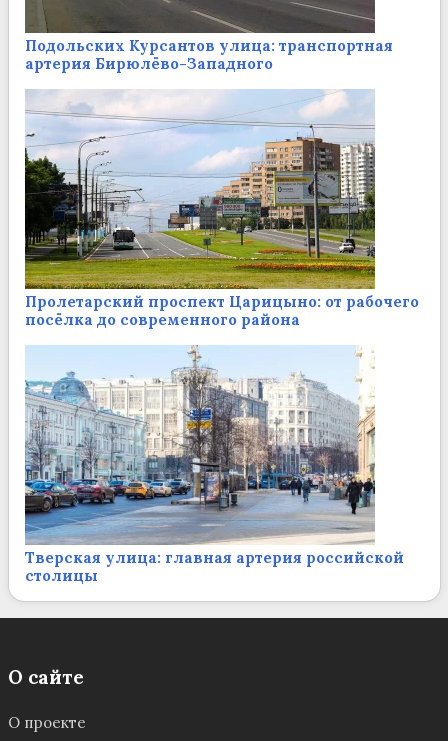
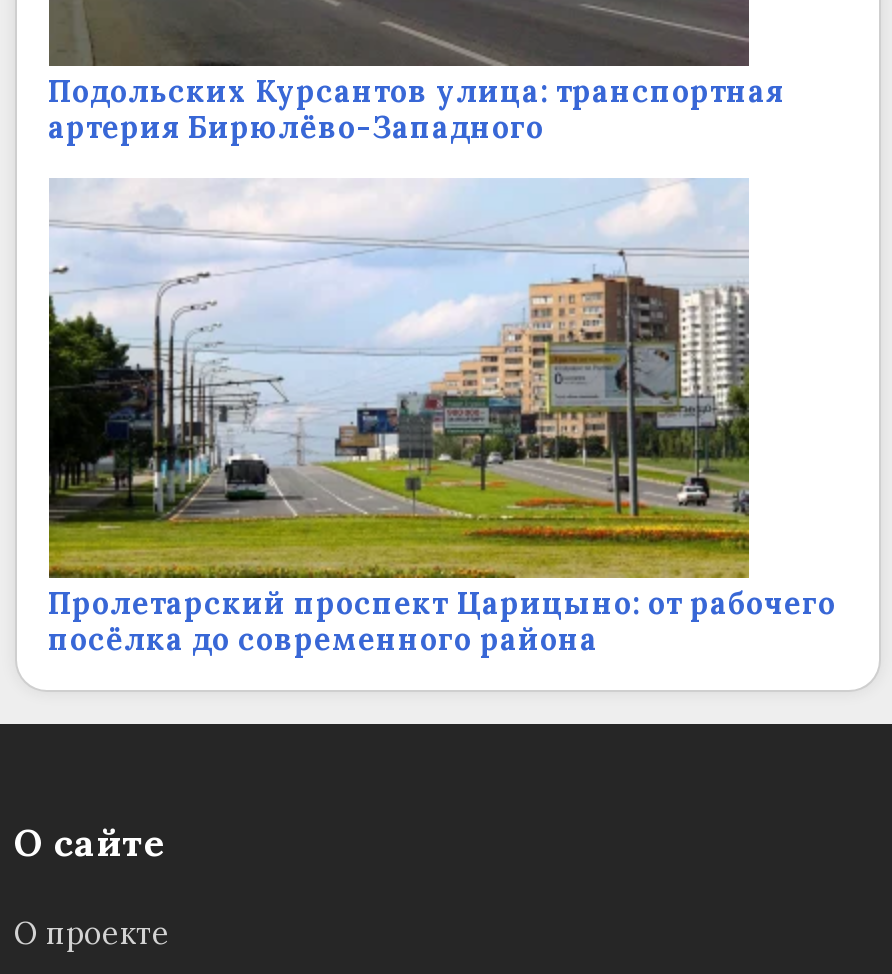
[24,346,403,584] [image] | Тверская улица: главная артерия российской | столицы -> none

